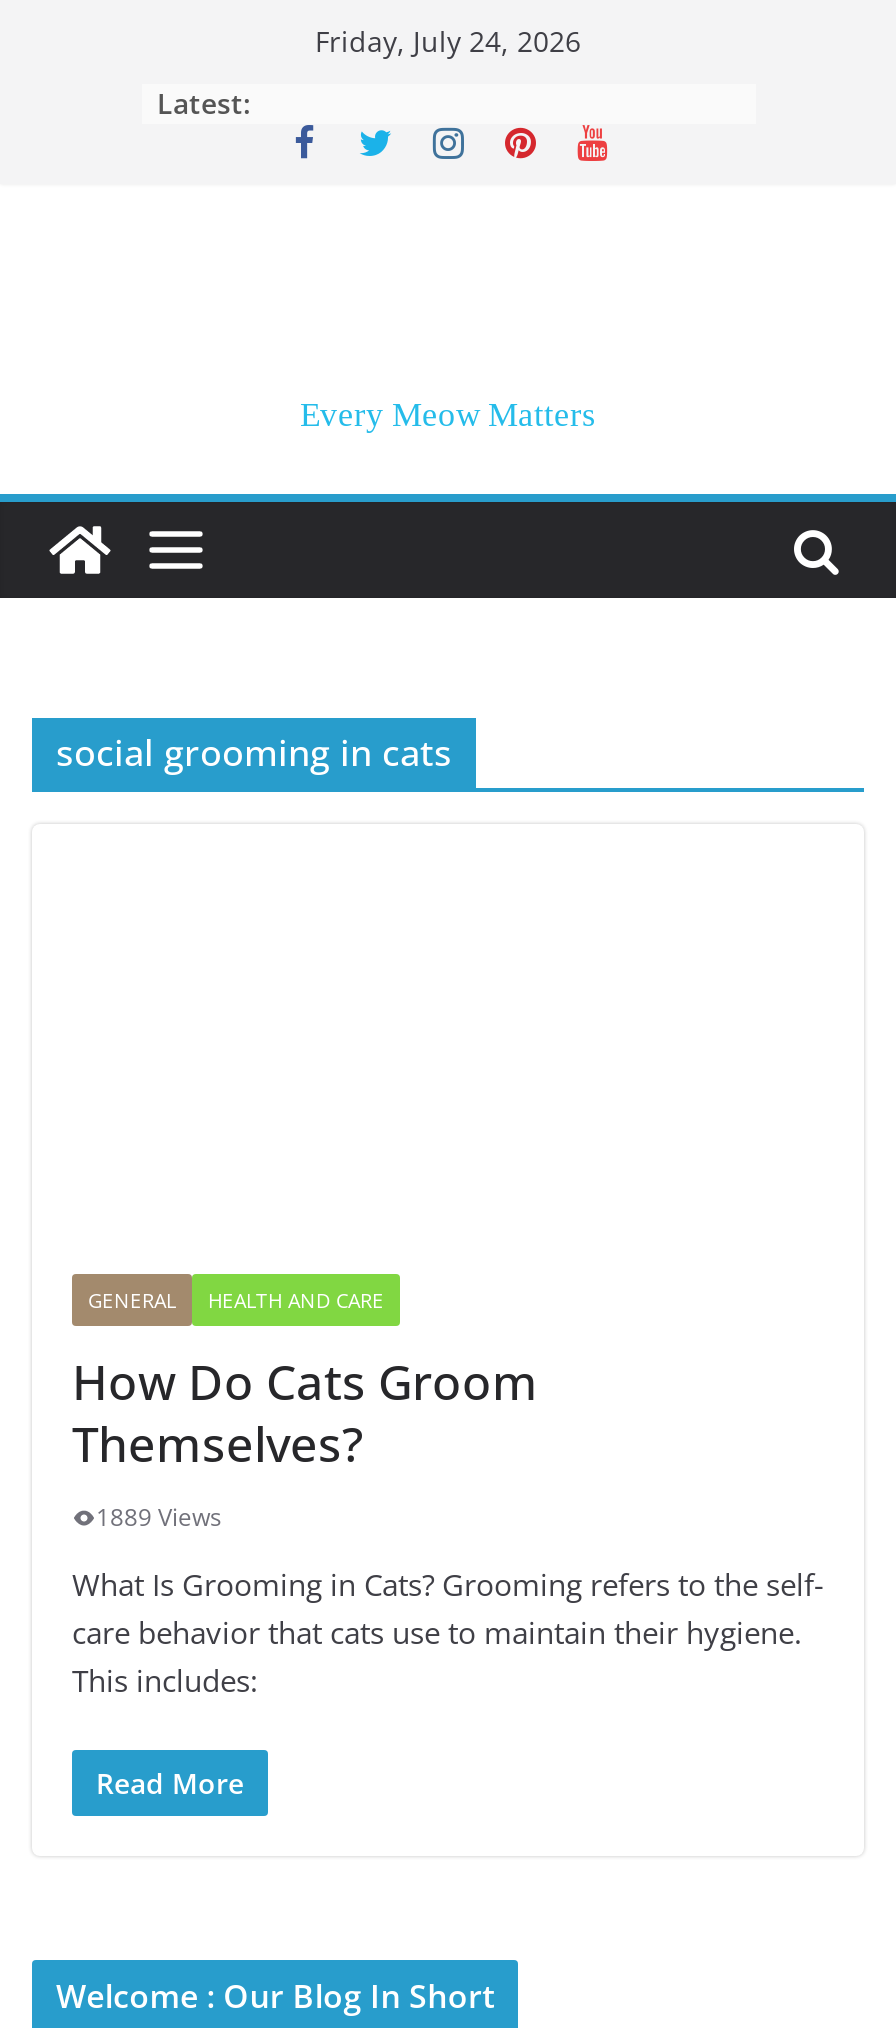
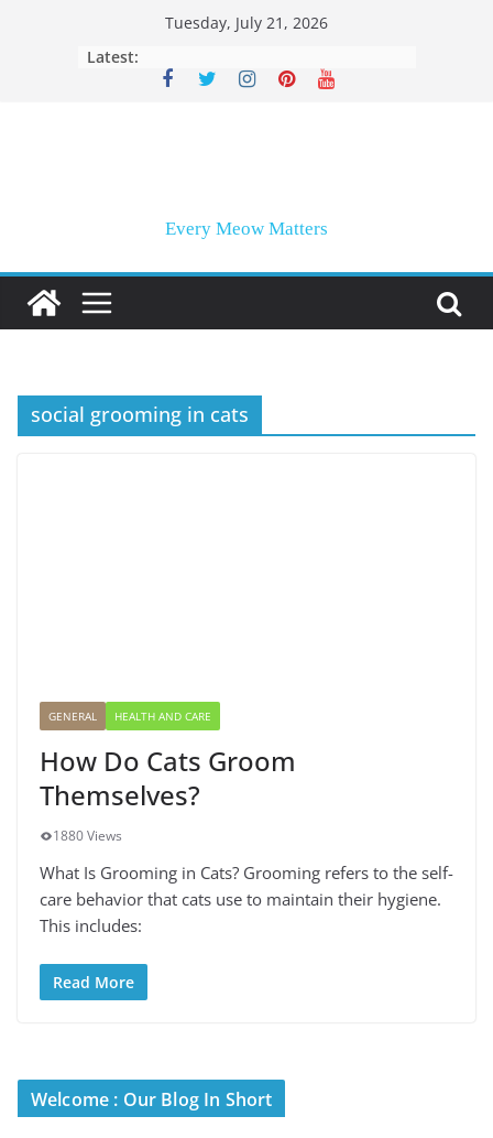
[315,22,581,60] Friday, July 24, 2026 -> [165,12,328,33] Tuesday, July 21, 2026
[96,1500,222,1534] 1889 Views -> [53,826,122,845] 1880 Views

